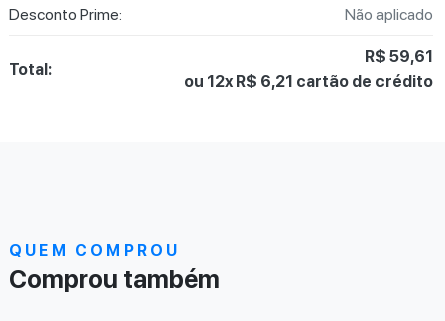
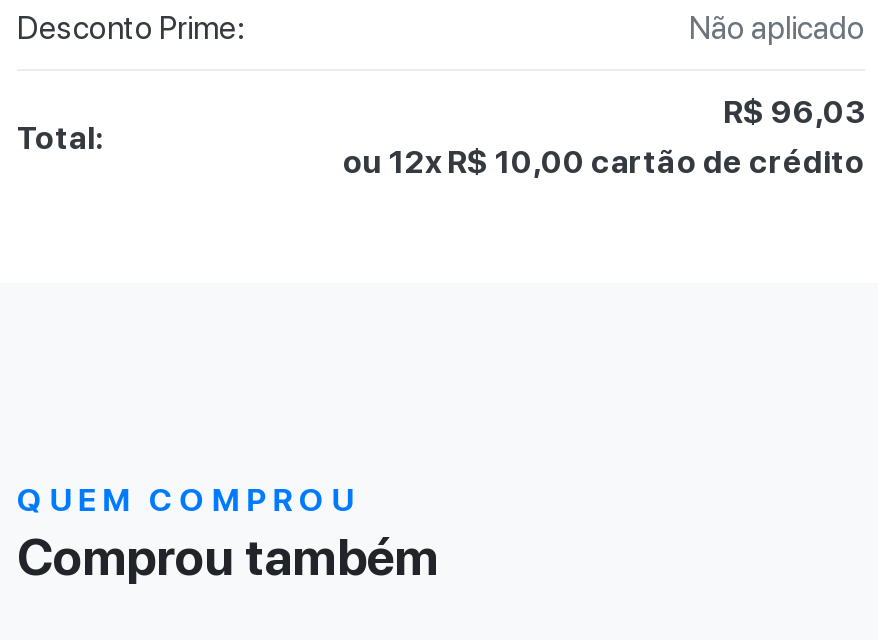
[365,47,433,66] R$ 59,61 -> [723,93,865,131] R$ 96,03
[184,72,433,91] ou 12x R$ 6,21 cartão de crédito -> [343,143,865,181] ou 12x R$ 10,00 cartão de crédito

